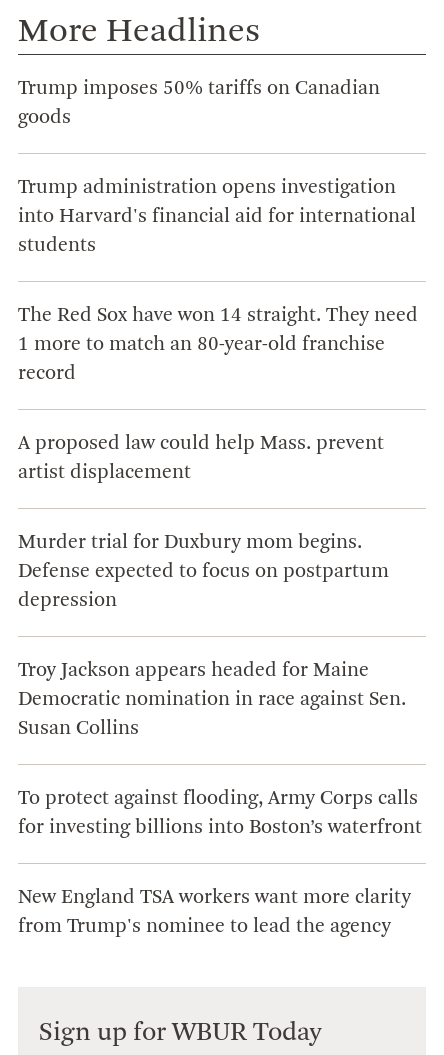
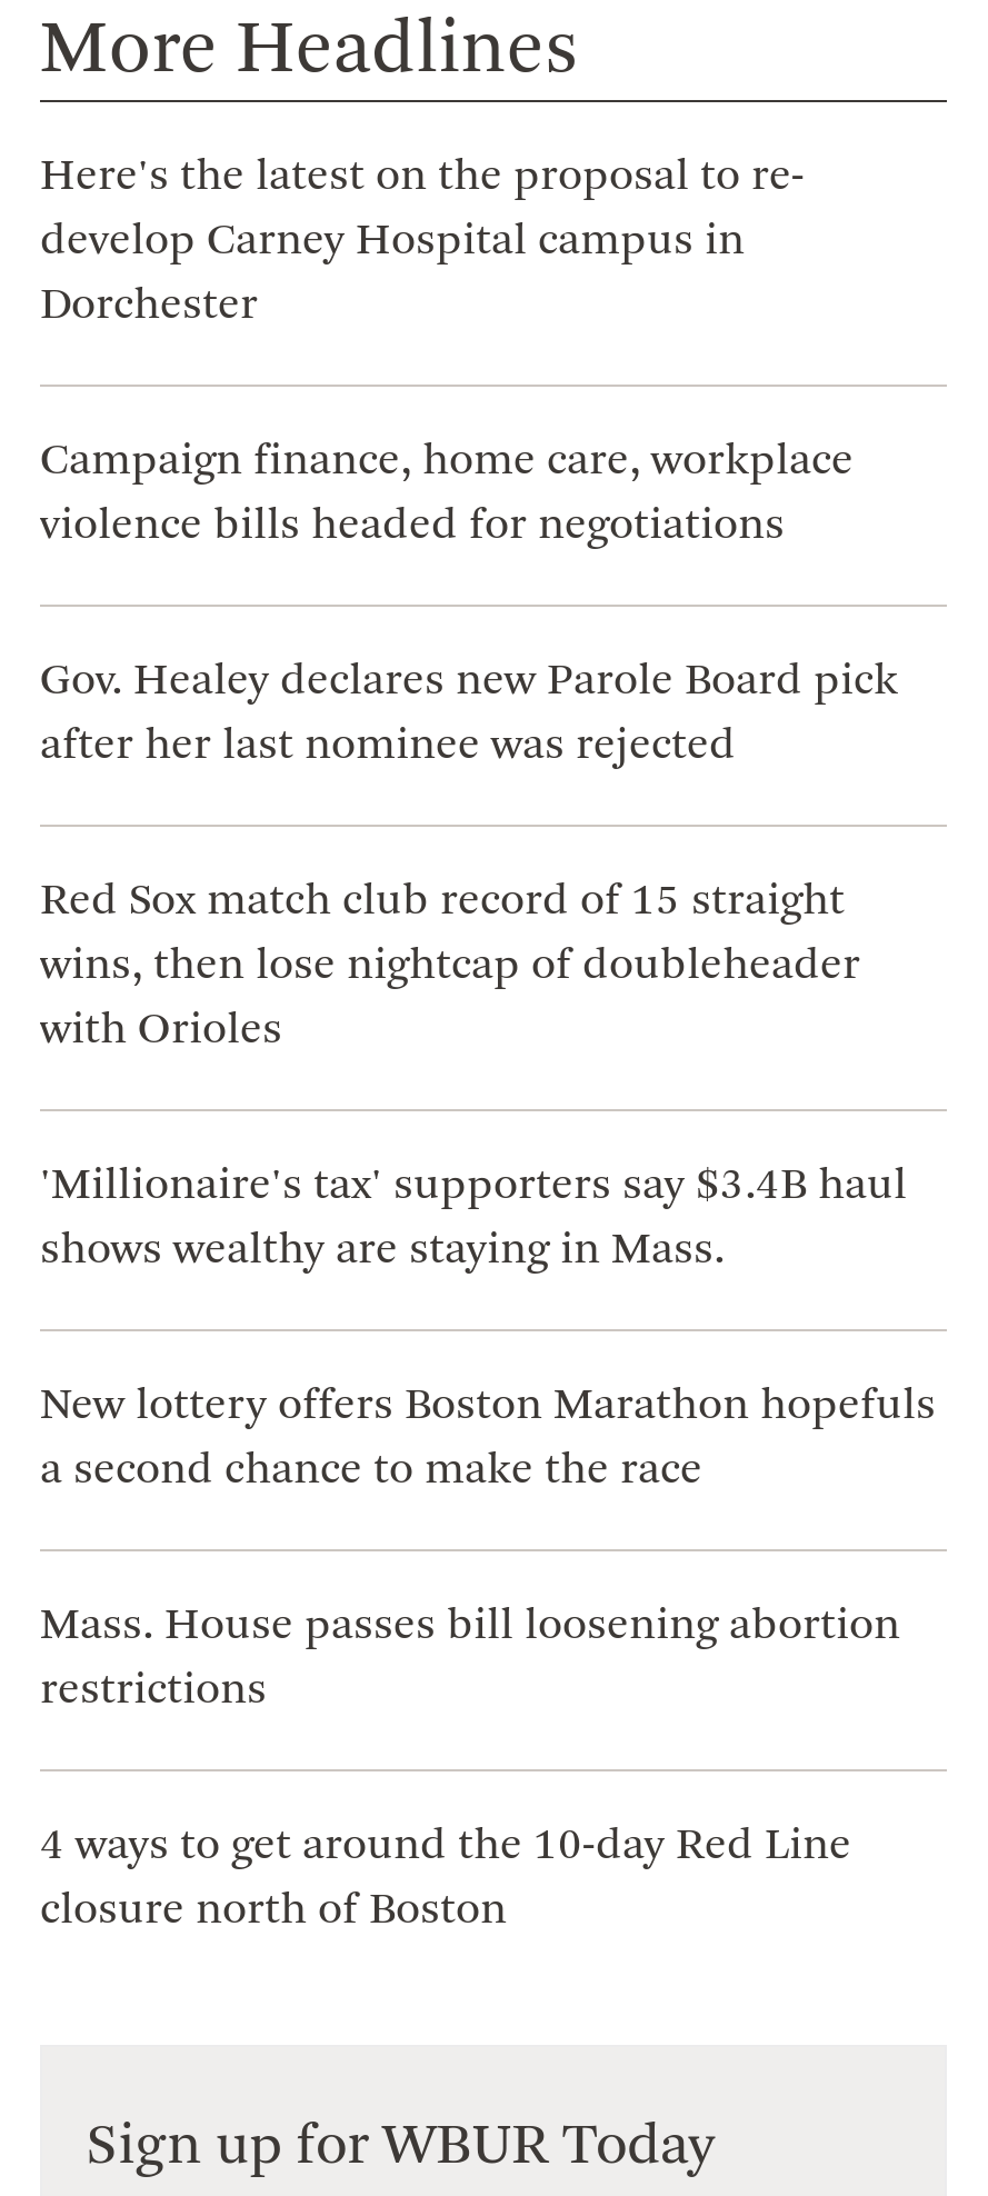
[18,79,380,128] Trump imposes 50% tariffs on Canadian | goods -> [40,155,805,329] Here's the latest on the proposal to re- | develop Carney Hospital campus in | Dorchester
[18,178,416,256] Trump administration opens investigation | into Harvard's financial aid for international | students -> [40,440,854,549] Campaign finance, home care, workplace | violence bills headed for negotiations
[18,306,418,384] The Red Sox have won 14 straight. They need | 1 more to match an 80-year-old franchise | record -> [40,660,898,769] Gov. Healey declares new Parole Board pick | after her last nominee was rejected
[18,434,384,483] A proposed law could help Mass. prevent | artist displacement -> [40,880,860,1053] Red Sox match club record of 15 straight | wins, then lose nightcap of doubleheader | with Orioles
[18,533,389,611] Murder trial for Duxbury mom begins. | Defense expected to focus on postpartum | depression -> [40,1164,907,1273] 'Millionaire's tax' supporters say $3.4B haul | shows wealthy are staying in Mass.
[18,661,406,739] Troy Jackson appears headed for Maine | Democratic nomination in race against Sen. | Susan Collins -> [40,1384,936,1493] New lottery offers Boston Marathon hopefuls | a second chance to make the race
[18,789,422,838] To protect against flooding, Army Corps calls | for investing billions into Boston’s waterfront -> [40,1604,900,1713] Mass. House passes bill loosening abortion | restrictions
[18,888,411,937] New England TSA workers want more clarity | from Trump's nominee to lead the agency -> [40,1824,851,1933] 4 ways to get around the 10-day Red Line | closure north of Boston

